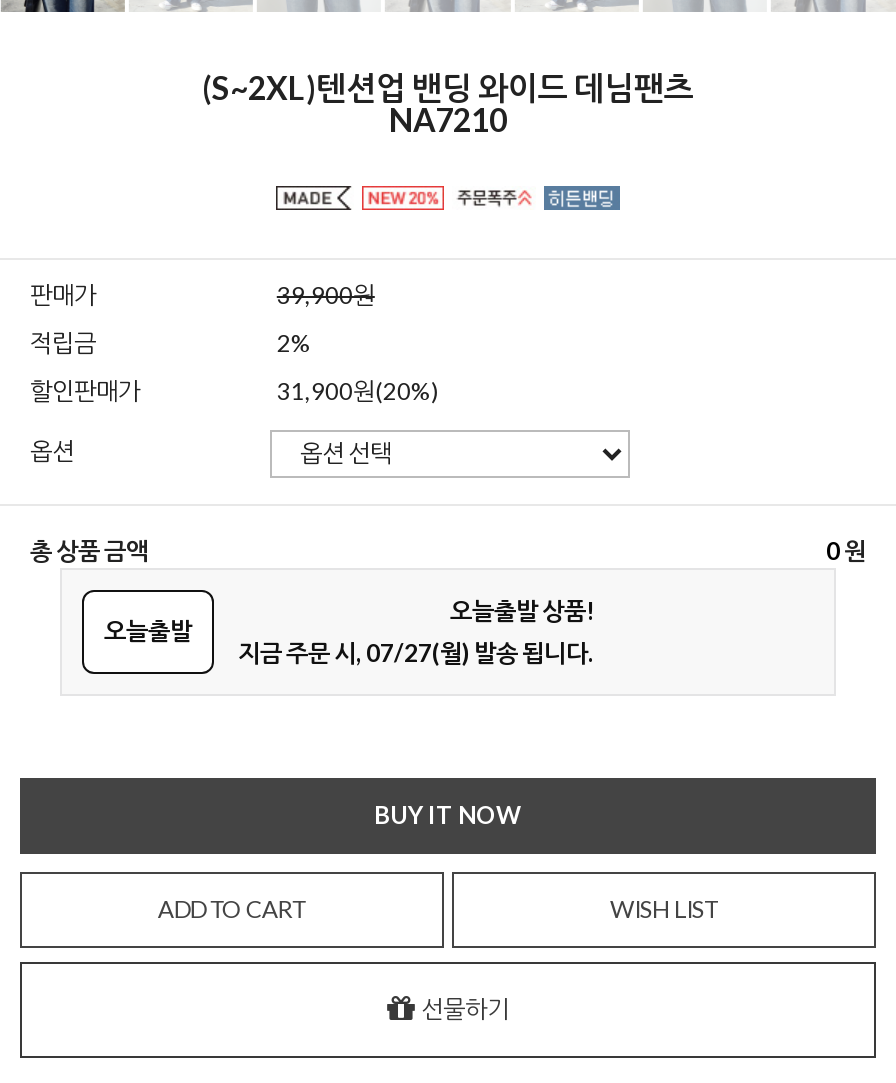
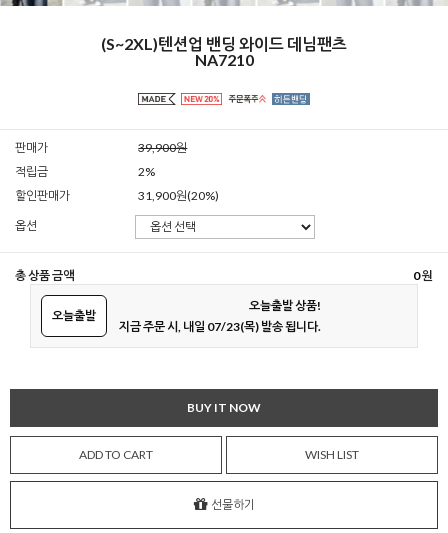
[238,638,594,668] 지금 주문 시, 07/27(월) 발송 됩니다. -> [119,319,321,334] 지금 주문 시, 내일 07/23(목) 발송 됩니다.

